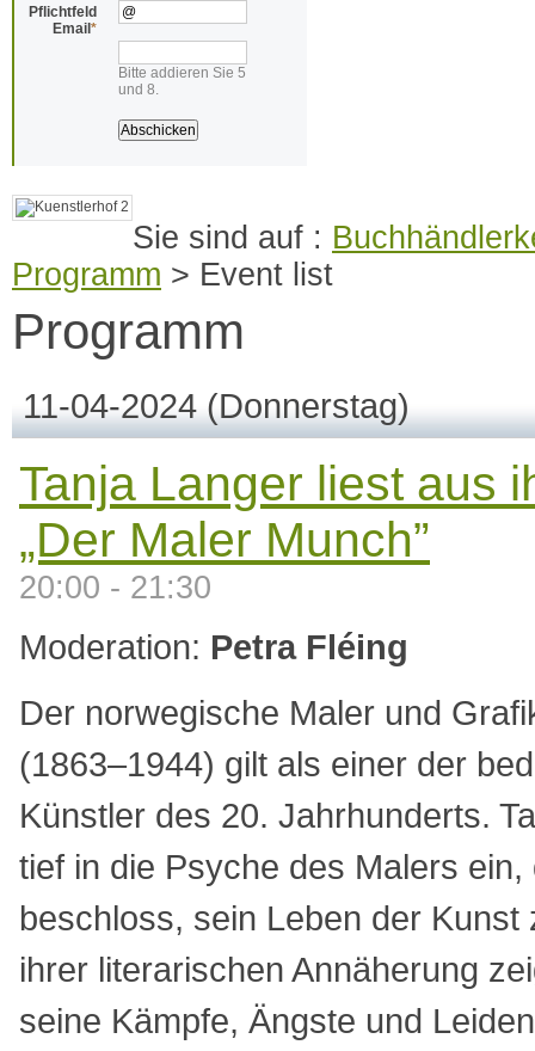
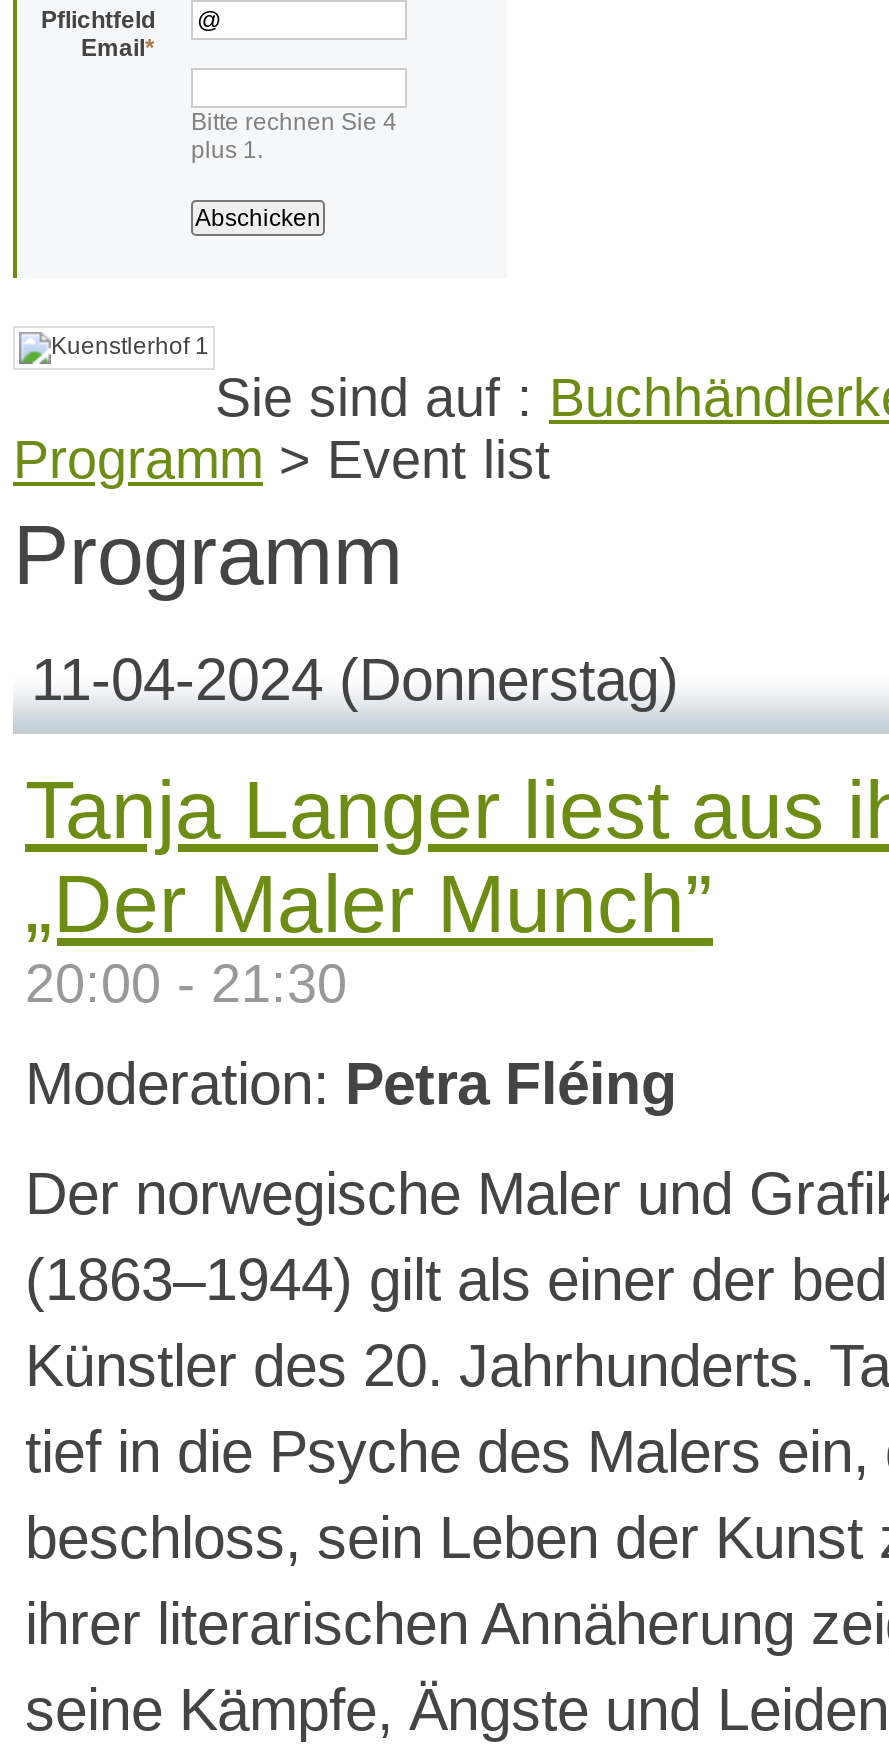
[118,64,246,98] Bitte addieren Sie 5 | und 8. -> [191,108,397,164] Bitte rechnen Sie 4 | plus 1.

